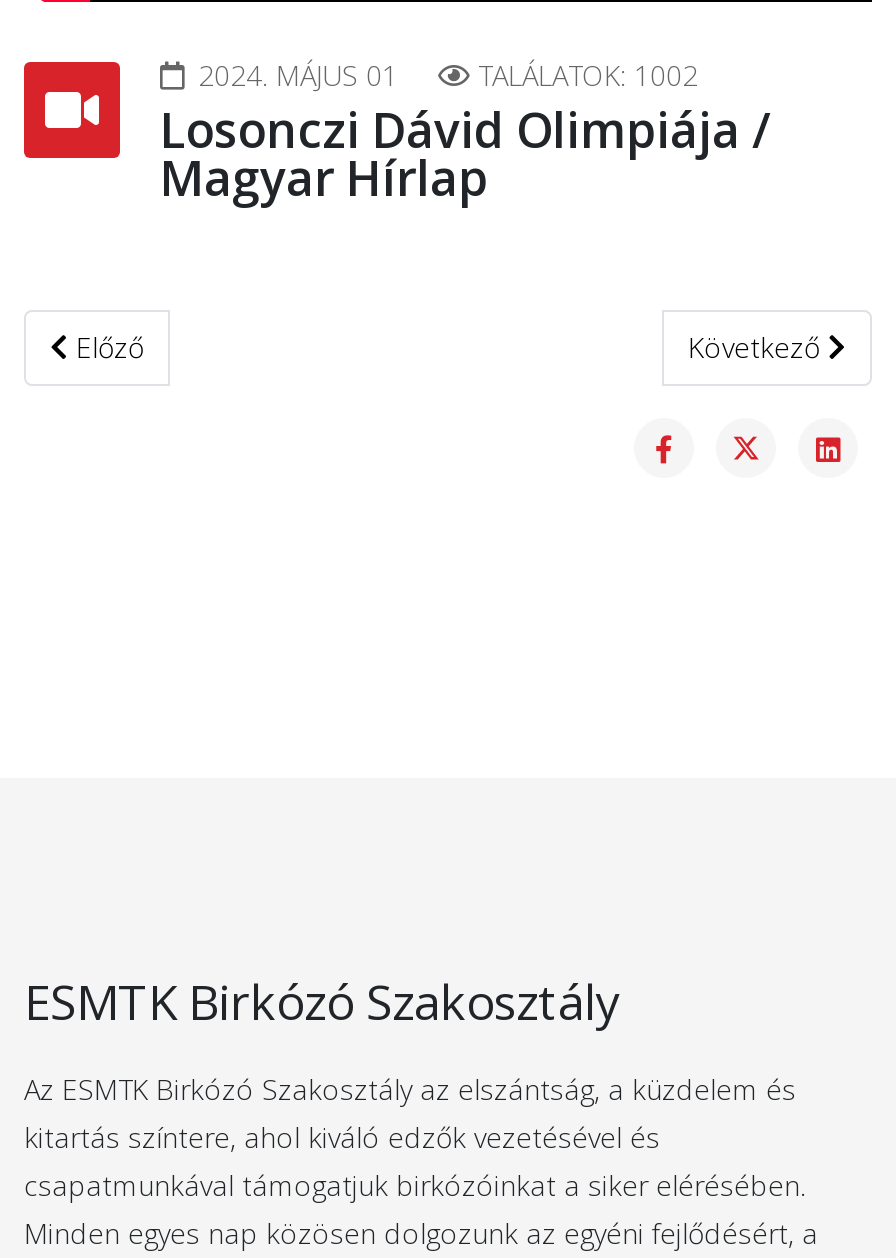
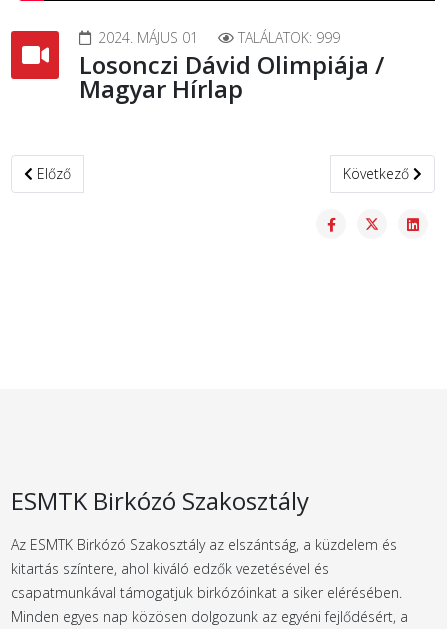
[478,55,698,93] TALÁLATOK: 1002 -> [238,27,340,46] TALÁLATOK: 999

